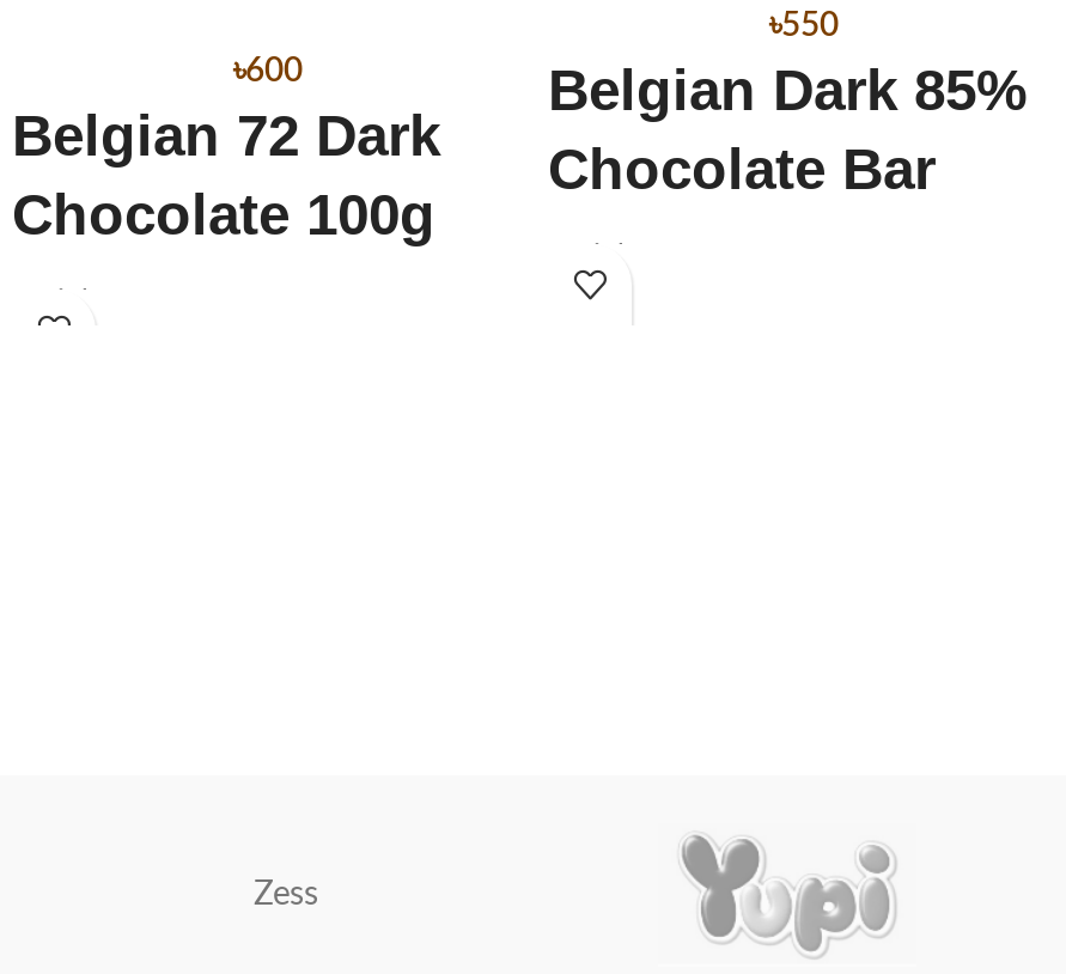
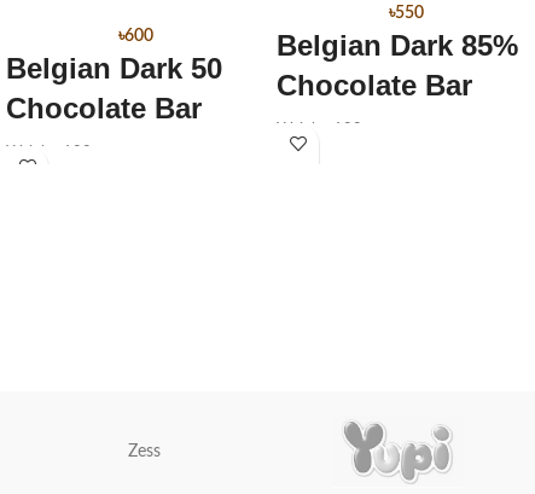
[12,104,440,168] Belgian 72 Dark -> [6,52,222,85] Belgian Dark 50
[12,183,435,247] Chocolate 100g -> [6,92,202,125] Chocolate Bar

